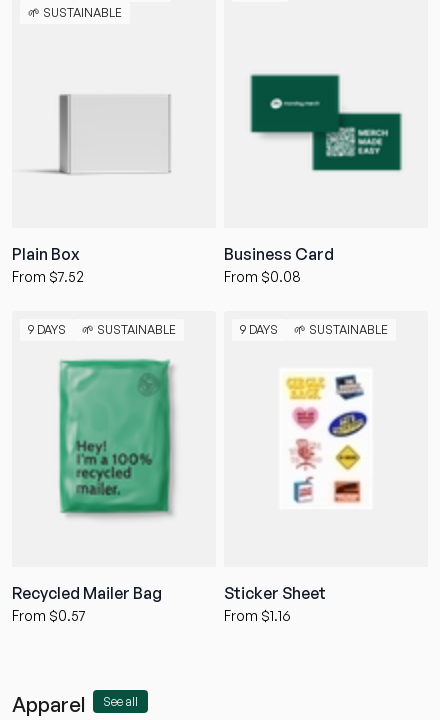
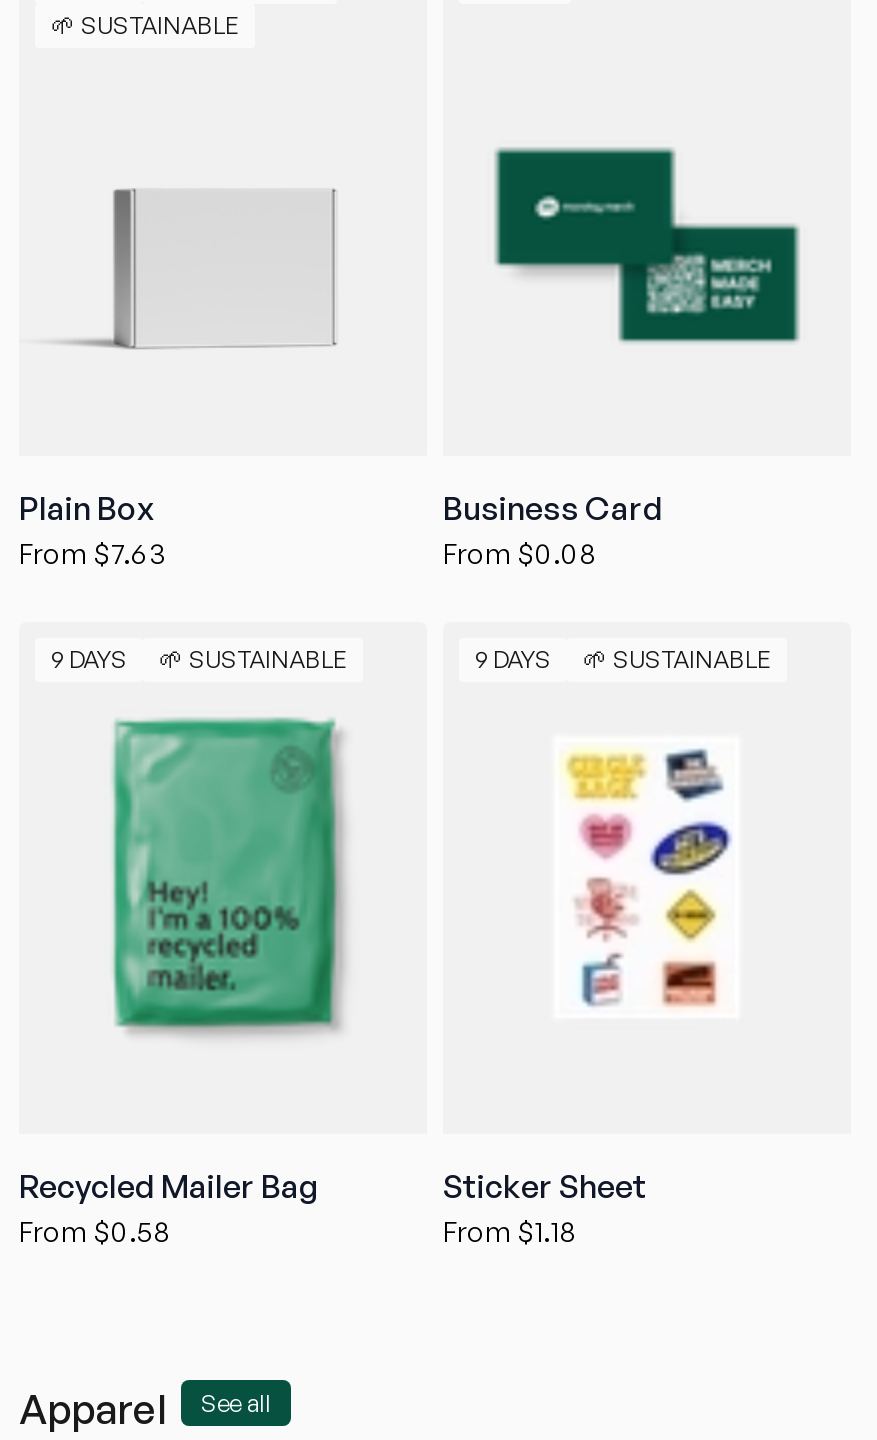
[12,268,84,285] From $7.52 -> [19,536,165,570] From $7.63
[12,607,86,624] From $0.57 -> [19,1214,171,1248] From $0.58
[224,607,291,624] From $1.16 -> [443,1214,577,1248] From $1.18

